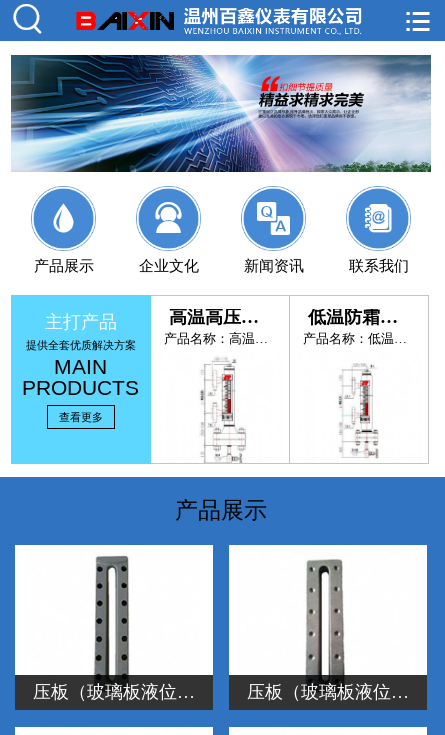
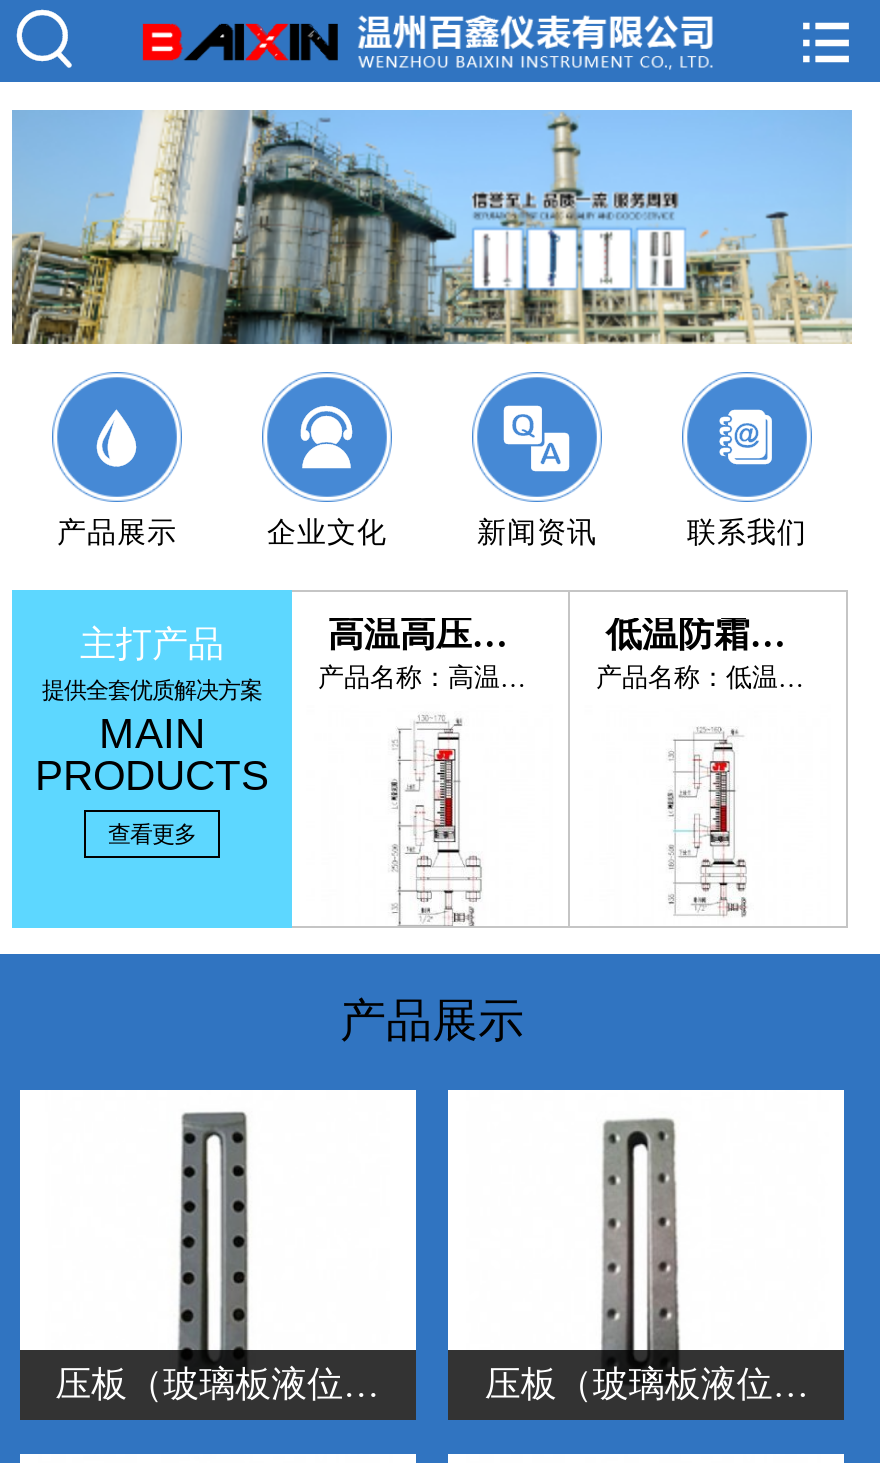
[11,54,432,173] [image] -> [10,110,852,346] [image]

